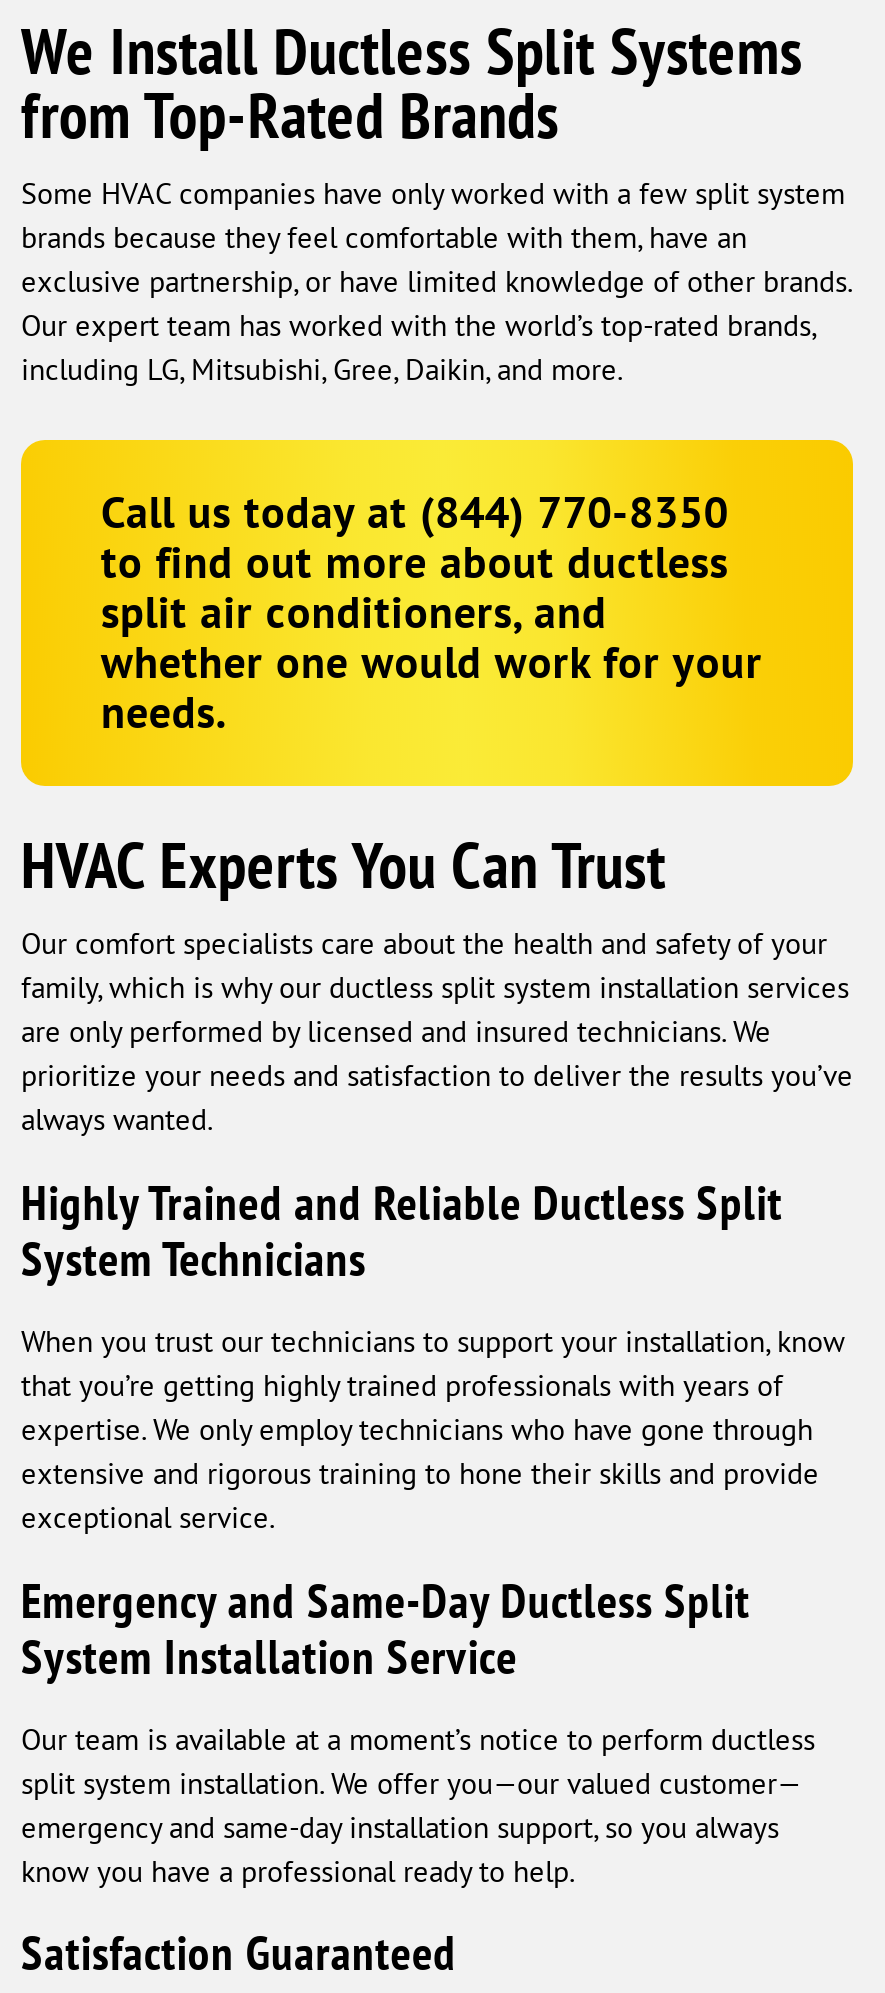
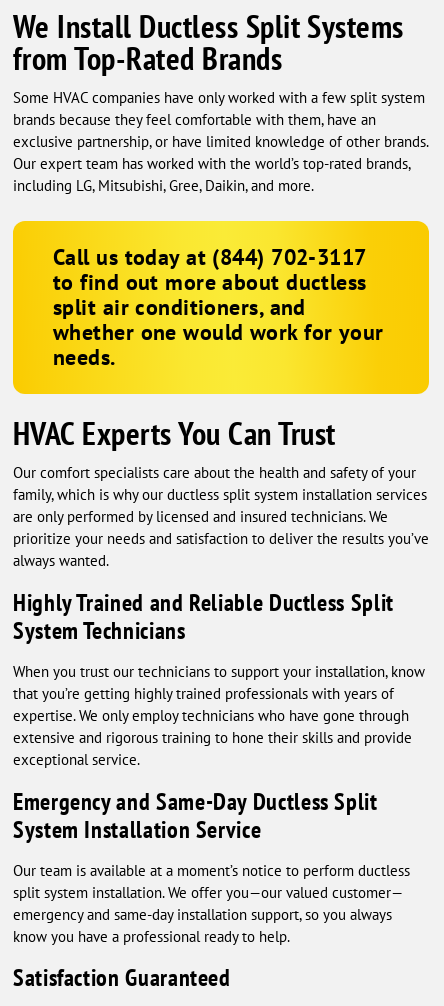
[101,484,728,540] Call us today at (844) 770-8350 -> [53,243,366,271] Call us today at (844) 702-3117

